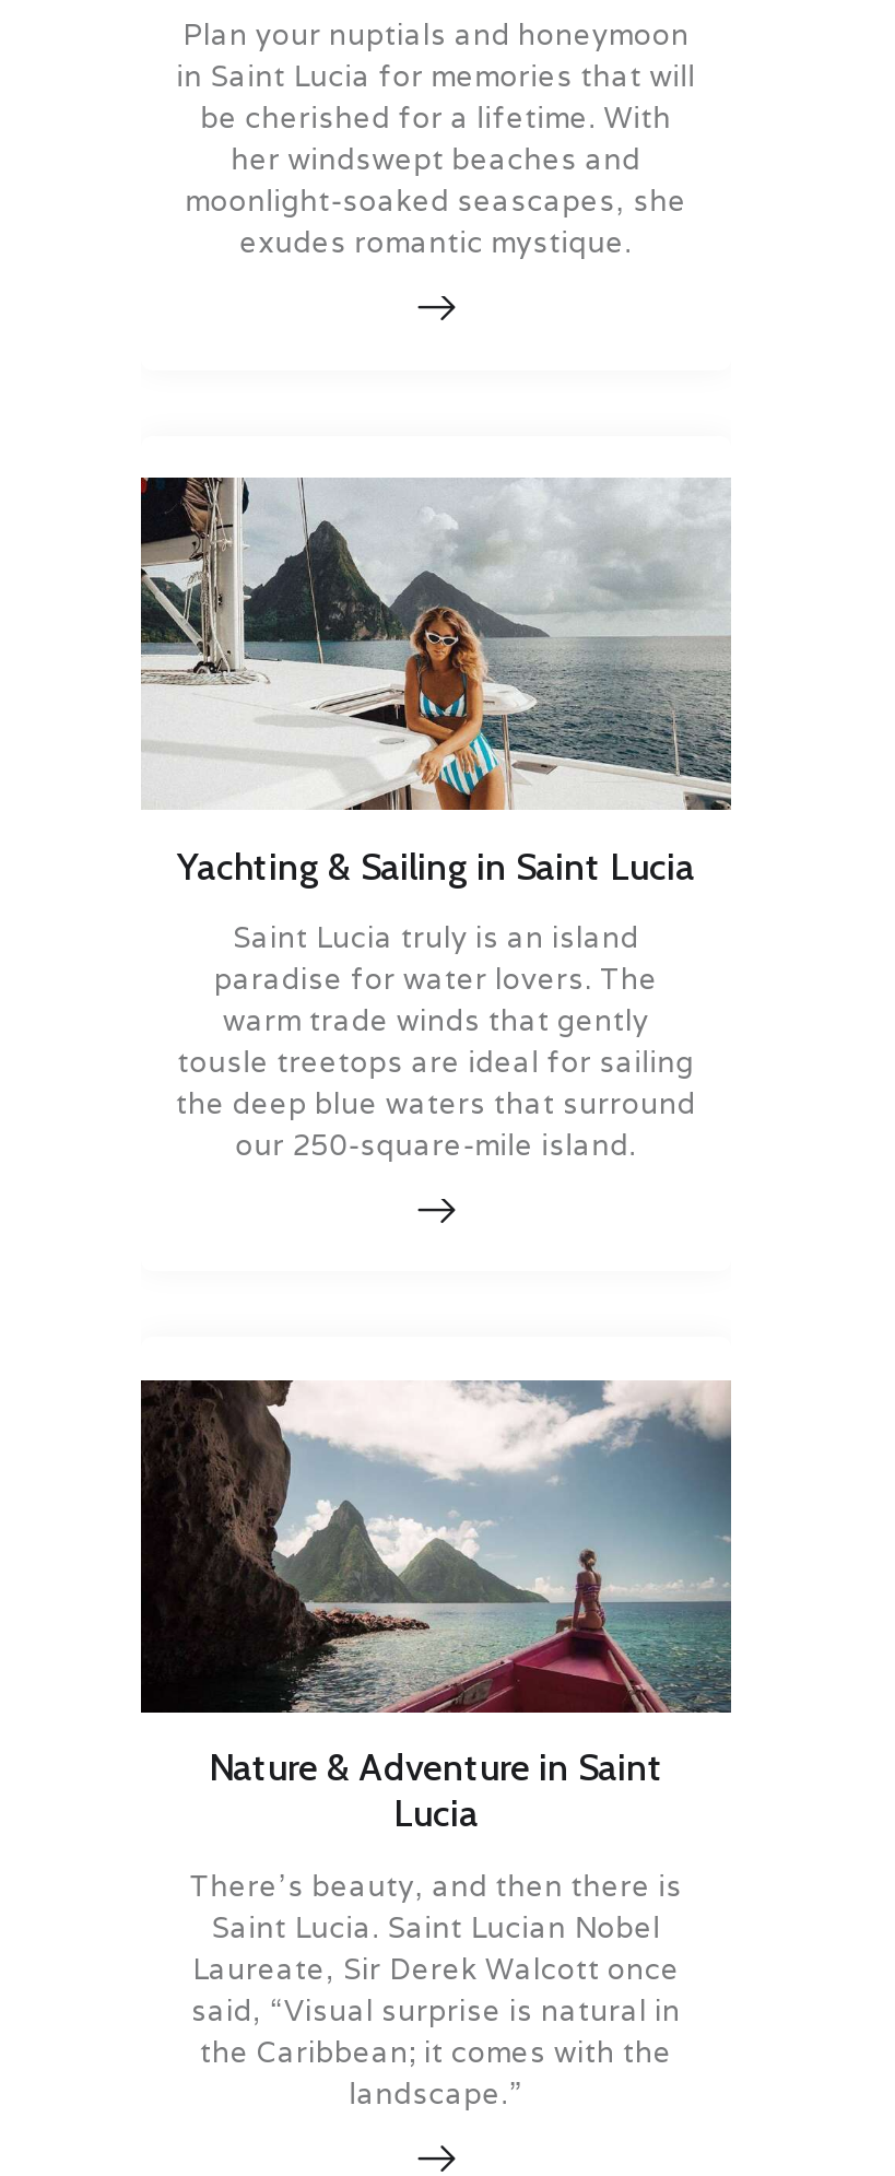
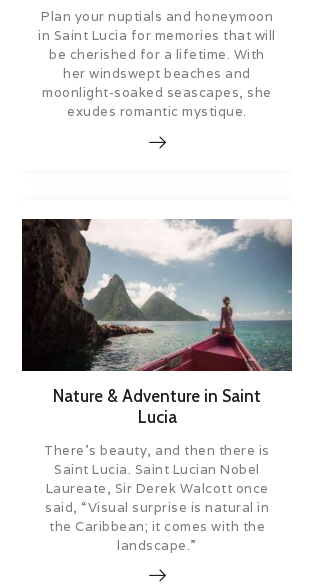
[139,478,731,1164] [image] | Yachting & Sailing in Saint Lucia | Saint Lucia truly is an island | paradise for water lovers. The | warm trade winds that gently | tousle treetops are ideal for sailing | the deep blue waters that surround | our 250-square-mile island. -> none

